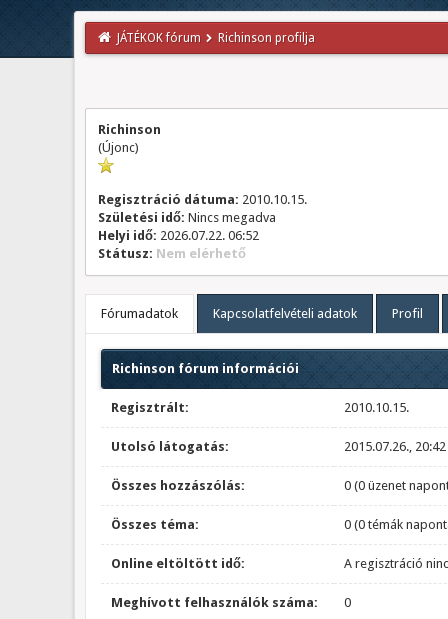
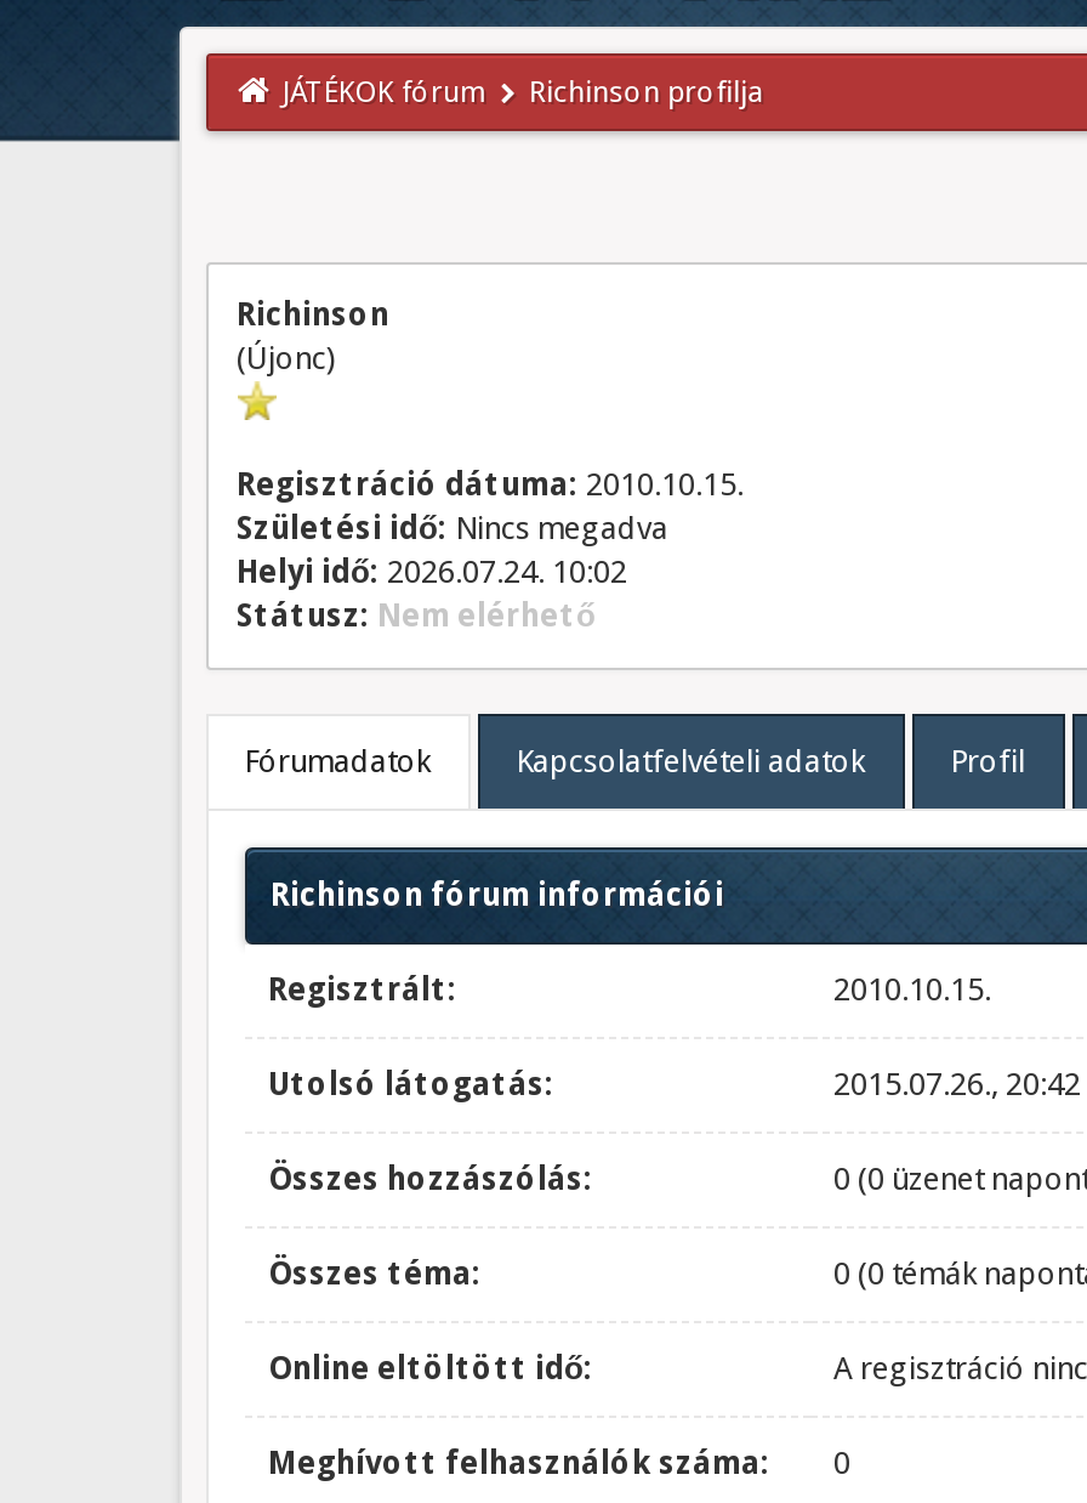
[97,228,258,243] Helyi idő: 2026.07.22. 06:52 -> [237,554,627,590] Helyi idő: 2026.07.24. 10:02

